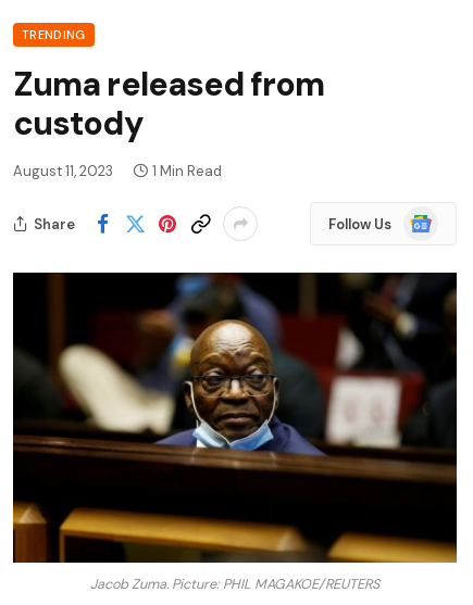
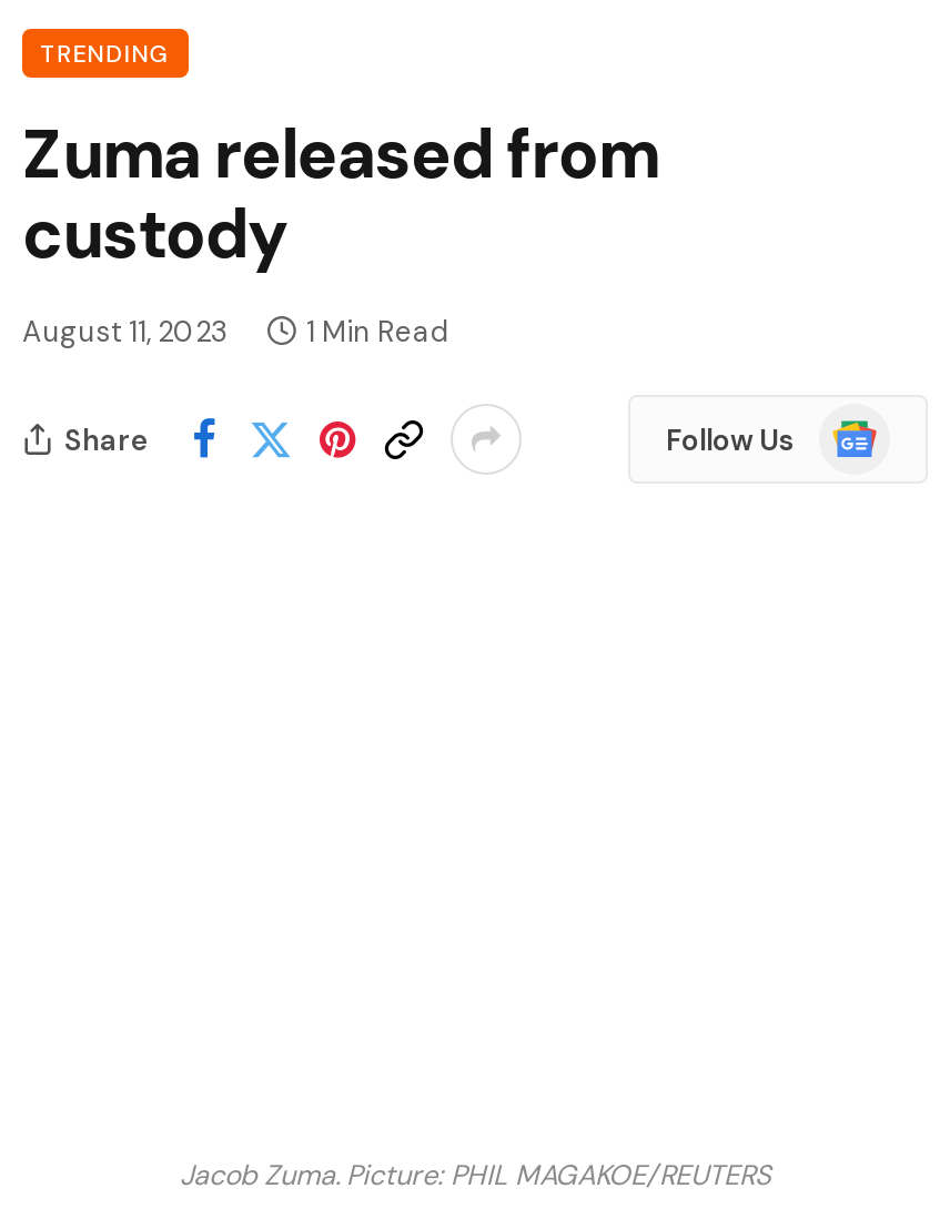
[12,272,458,564] [image] -> none

